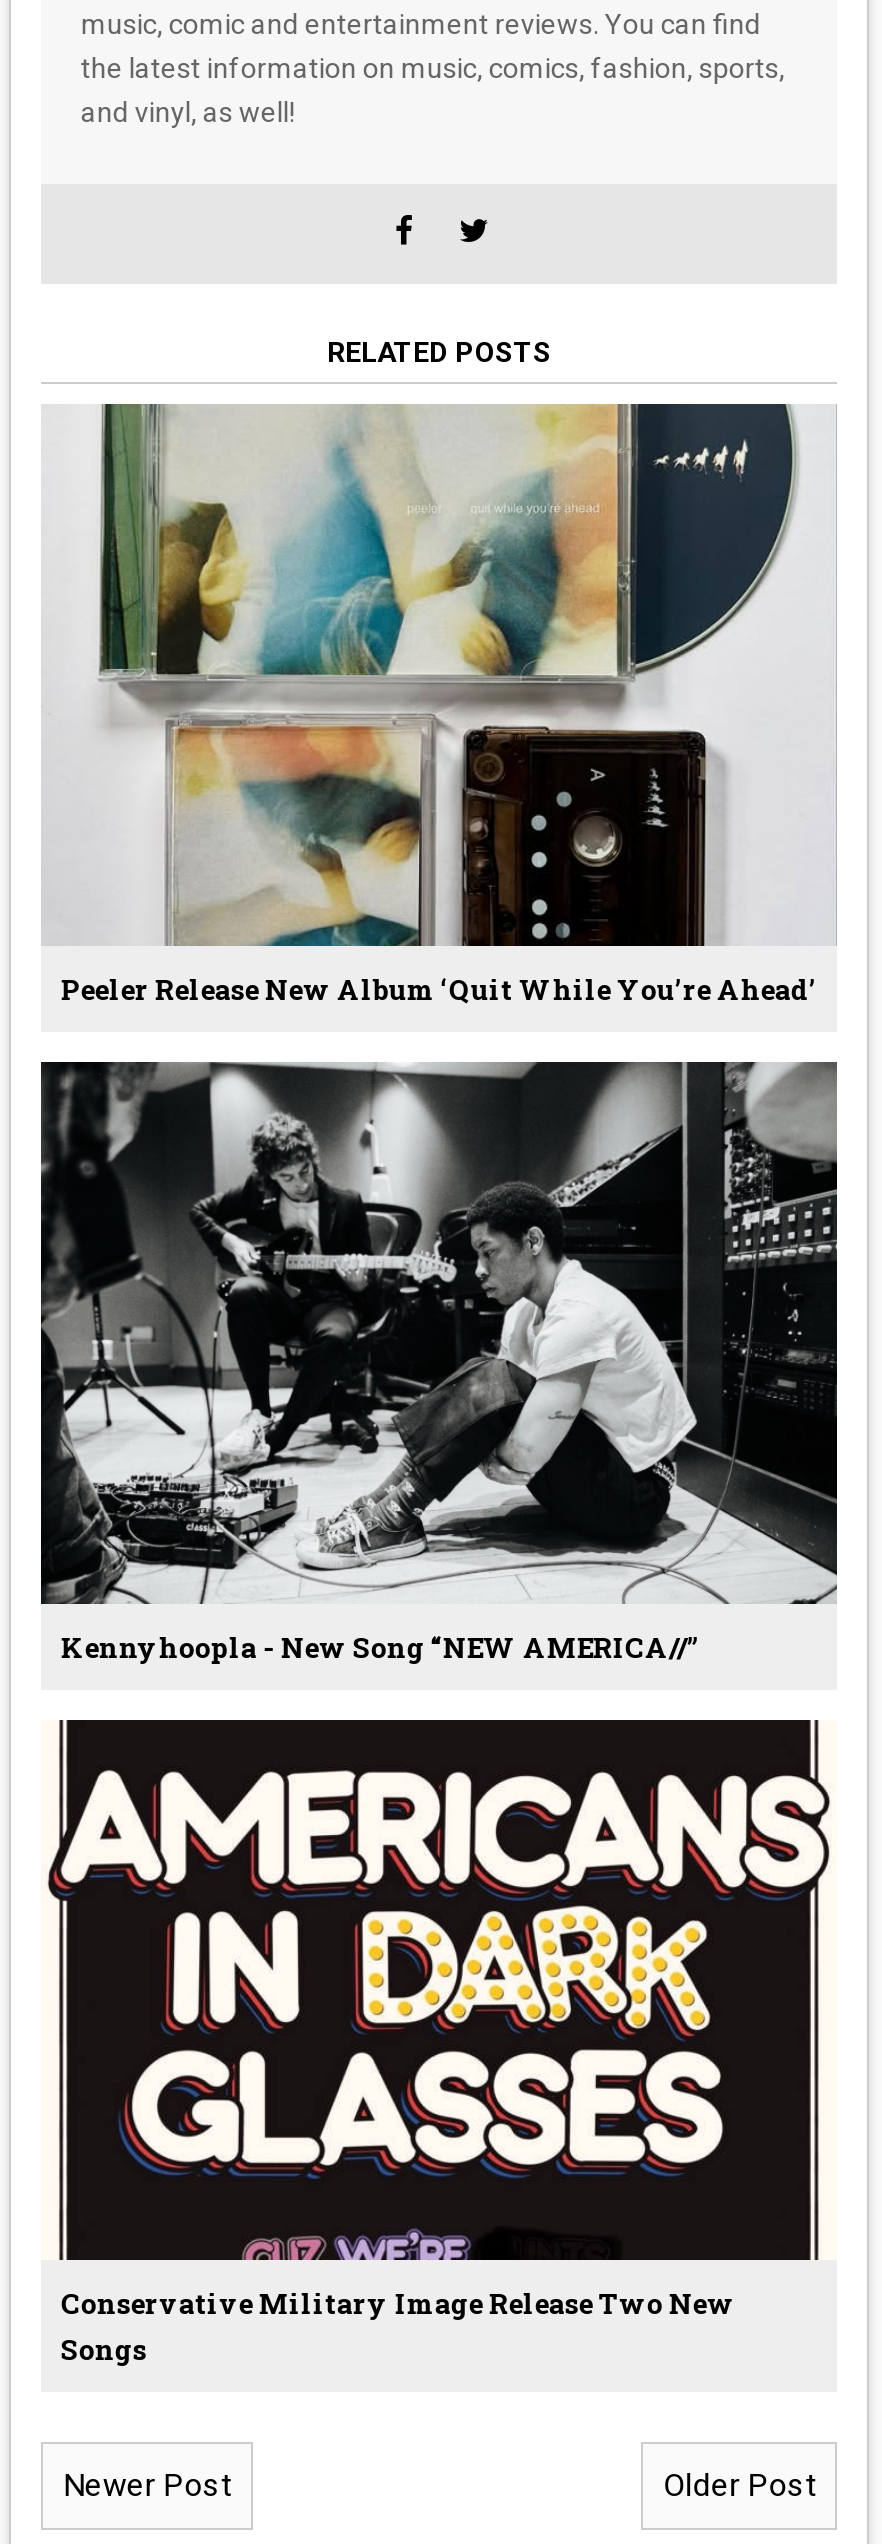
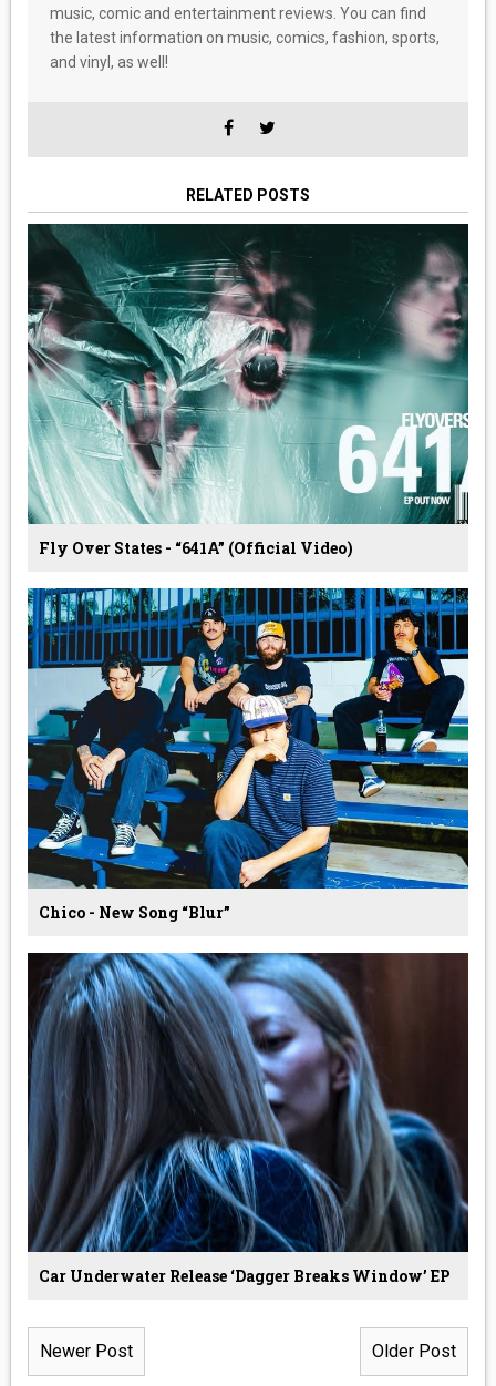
[41,402,837,1008] [image] | Peeler Release New Album ‘Quit While You’re Ahead’ -> [27,223,469,558] [image] | Fly Over States - “641A” (Official Video)
[39,1060,839,1665] [image] | Kennyhoopla - New Song “NEW AMERICA//” -> [27,587,469,922] [image] | Chico - New Song “Blur”
[41,1718,837,2369] [image] | Conservative Military Image Release Two New | Songs -> [27,952,469,1287] [image] | Car Underwater Release ‘Dagger Breaks Window’ EP

